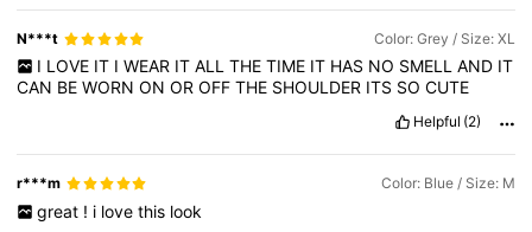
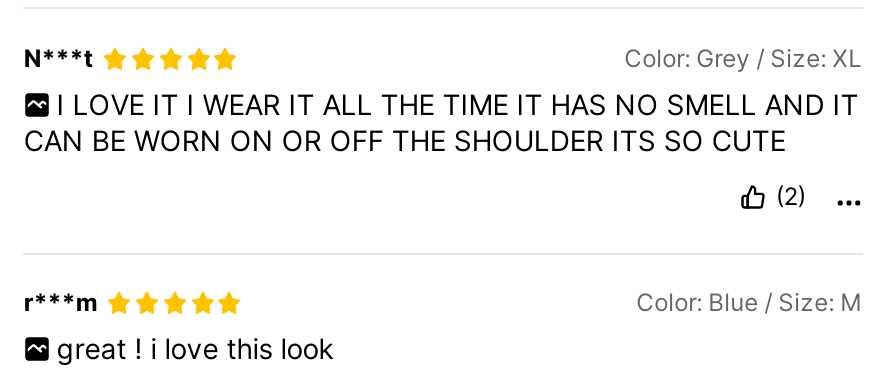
[413,112,481,130] Helpful (2) -> [776,181,806,211] (2)

